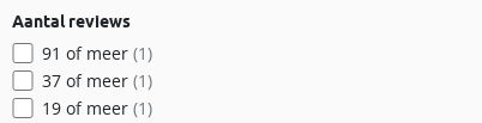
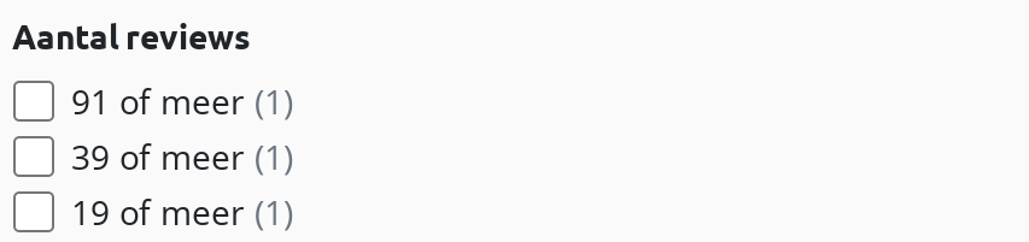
[41,69,152,92] 37 of meer (1) -> [71,134,293,180] 39 of meer (1)

